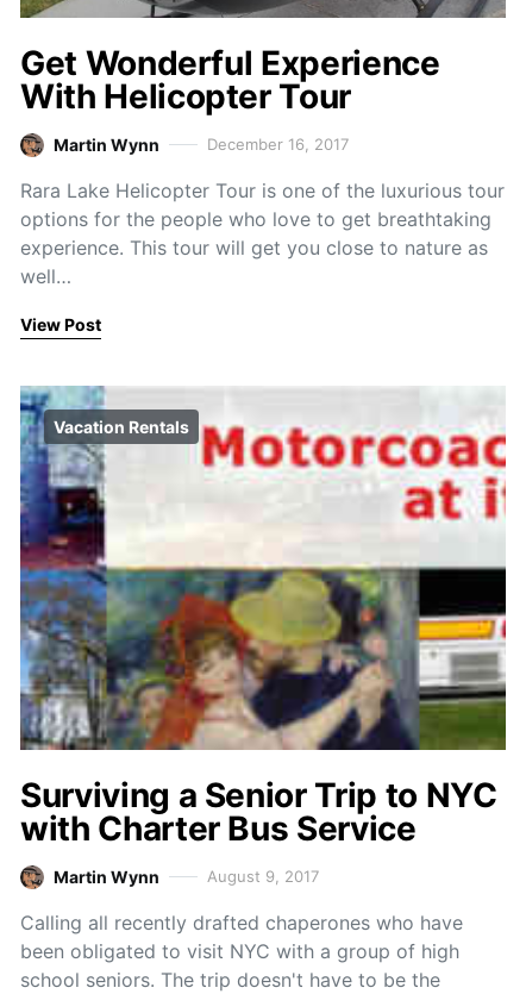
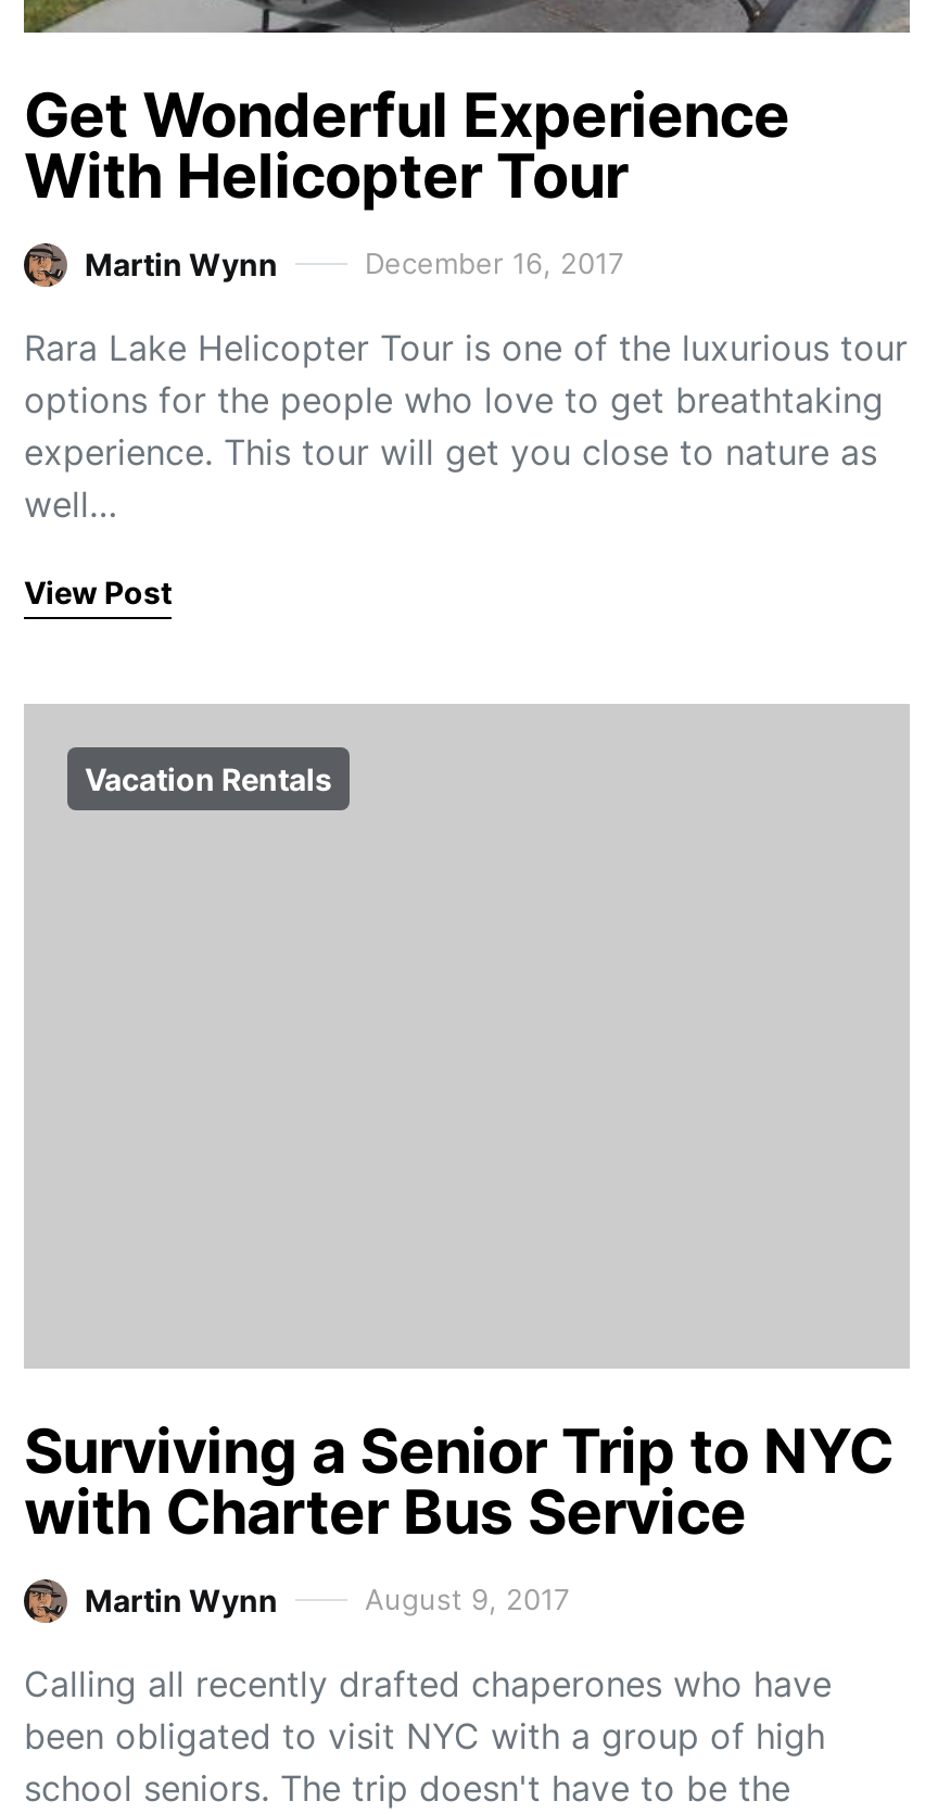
[19,386,507,751] [image] -> none

